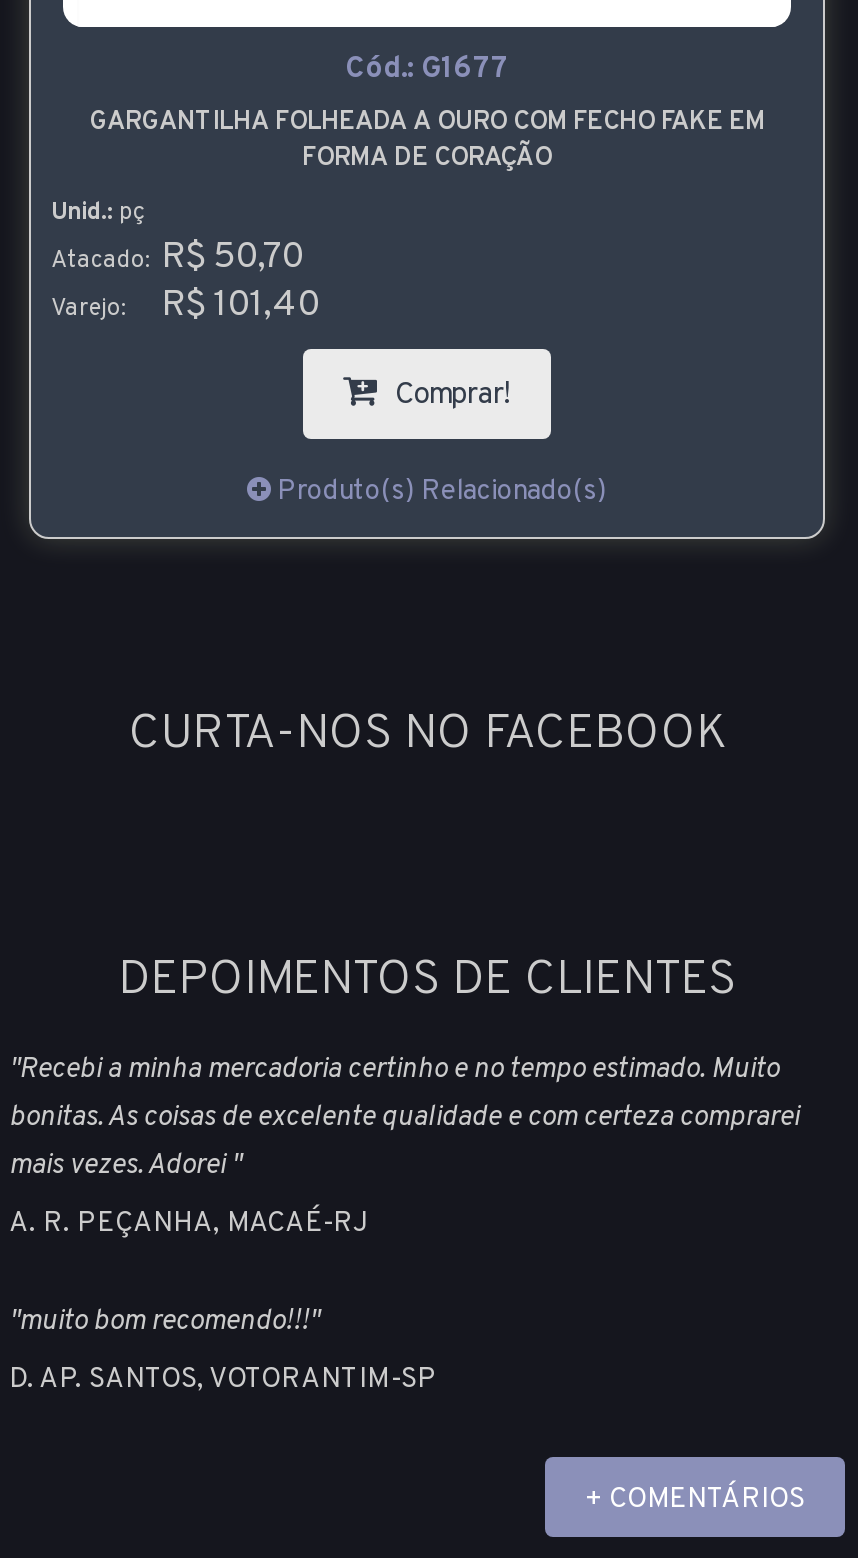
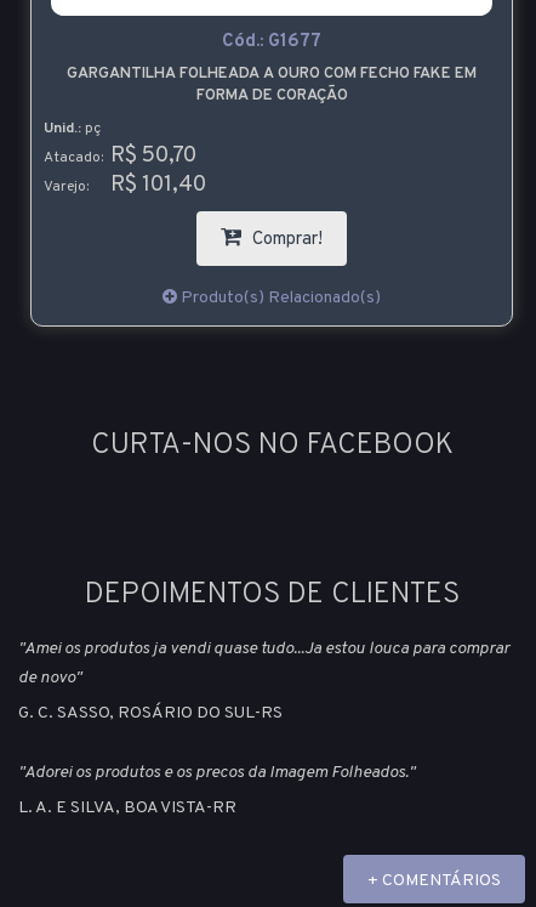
[9,1053,799,1183] "Recebi a minha mercadoria certinho e no tempo estimado. Muito | bonitas. As coisas de excelente qualidade e com certeza comprarei | mais vezes. Adorei " -> [18,639,509,688] "Amei os produtos ja vendi quase tudo...Ja estou louca para comprar | de novo"
[9,1207,367,1241] A. R. PEÇANHA, MACAÉ-RJ -> [18,703,283,723] G. C. SASSO, ROSÁRIO DO SUL-RS
[9,1306,319,1340] "muito bom recomendo!!!" -> [18,763,415,784] "Adorei os produtos e os precos da Imagem Folheados."
[9,1363,437,1397] D. AP. SANTOS, VOTORANTIM-SP -> [18,798,236,819] L. A. E SILVA, BOA VISTA-RR

